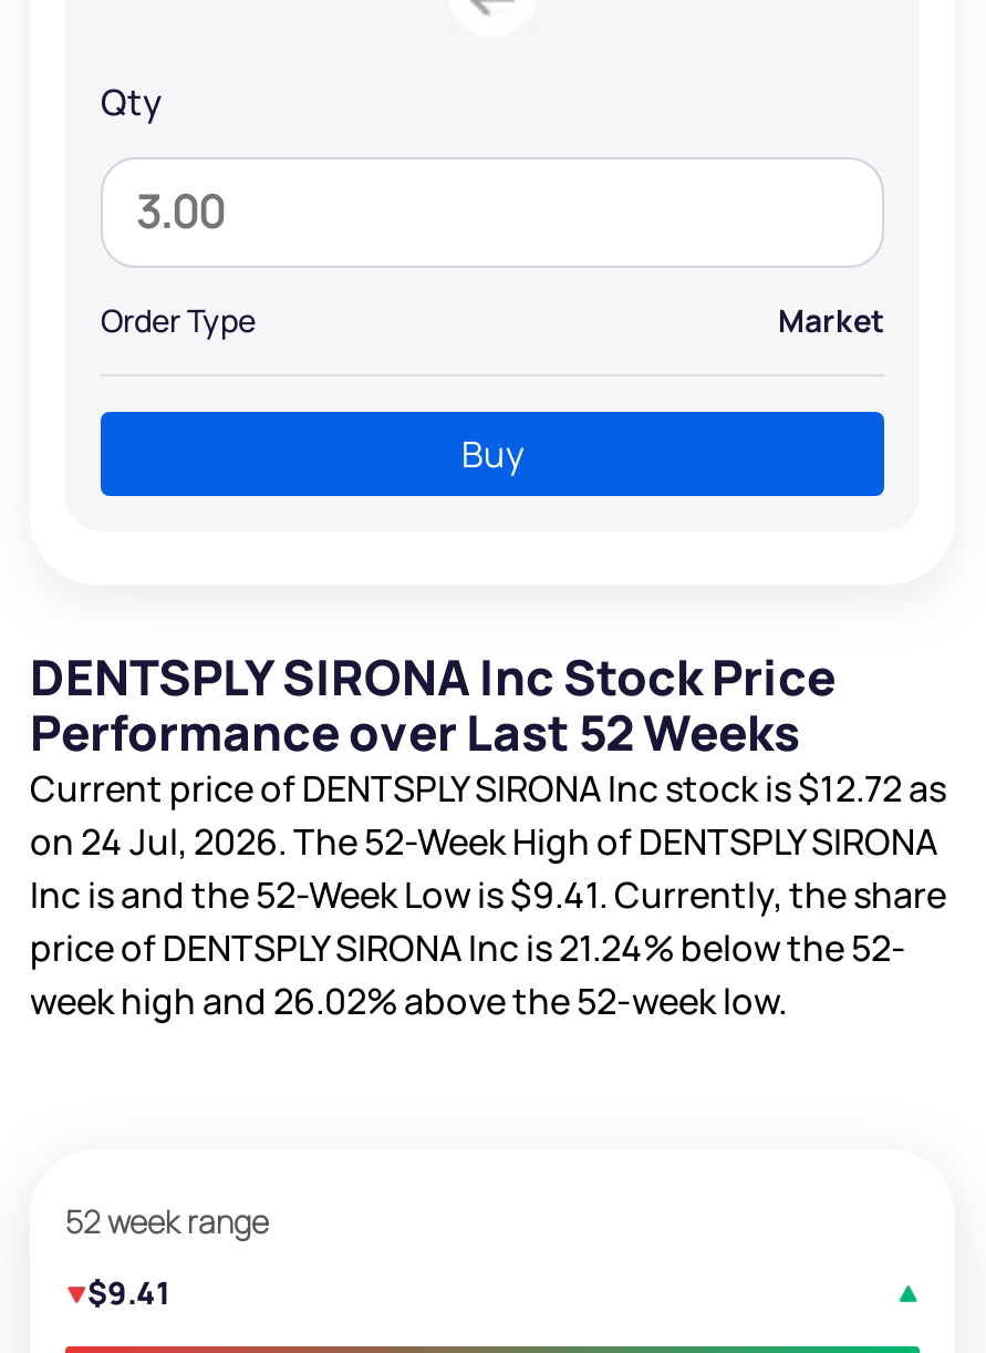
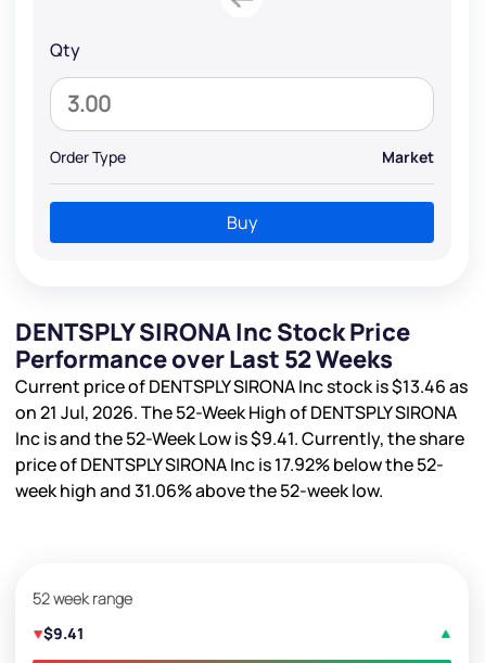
[30,763,946,812] Current price of DENTSPLY SIRONA Inc stock is$12.72 as -> [15,374,468,398] Current price of DENTSPLY SIRONA Inc stock is$13.46 as
[30,816,937,865] on 24 Jul, 2026. The 52-Week High of DENTSPLY SIRONA -> [15,400,457,424] on 21 Jul, 2026. The 52-Week High of DENTSPLY SIRONA
[30,922,906,971] price of DENTSPLY SIRONA Inc is21.24% below the 52- -> [15,452,444,476] price of DENTSPLY SIRONA Inc is17.92% below the 52-
[30,975,787,1024] week high and 26.02% above the 52-week low. -> [15,478,383,502] week high and 31.06% above the 52-week low.

